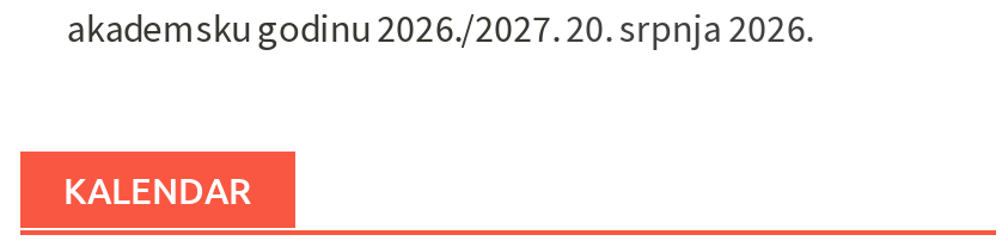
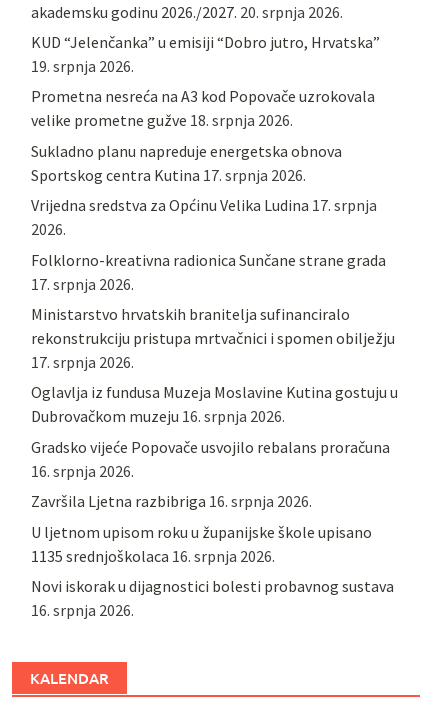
none -> [31,32,398,620] KUD “Jelenčanka” u emisiji “Dobro jutro, Hrvatska” | 19. srpnja 2026. | Prometna nesreća na A3 kod Popovače uzrokovala | velike prometne gužve 18. srpnja 2026. | Sukladno planu napreduje energetska obnova | Sportskog centra Kutina 17. srpnja 2026. | Vrijedna sredstva za Općinu Velika Ludina 17. srpnja | 2026. | Folklorno-kreativna radionica Sunčane strane grada | 17. srpnja 2026. | Ministarstvo hrvatskih branitelja sufinanciralo | rekonstrukciju pristupa mrtvačnici i spomen obilježju | 17. srpnja 2026. | Oglavlja iz fundusa Muzeja Moslavine Kutina gostuju u | Dubrovačkom muzeju 16. srpnja 2026. | Gradsko vijeće Popovače usvojilo rebalans proračuna | 16. srpnja 2026. | Završila Ljetna razbibriga 16. srpnja 2026. | U ljetnom upisom roku u županijske škole upisano | 1135 srednjoškolaca 16. srpnja 2026. | Novi iskorak u dijagnostici bolesti probavnog sustava | 16. srpnja 2026.

